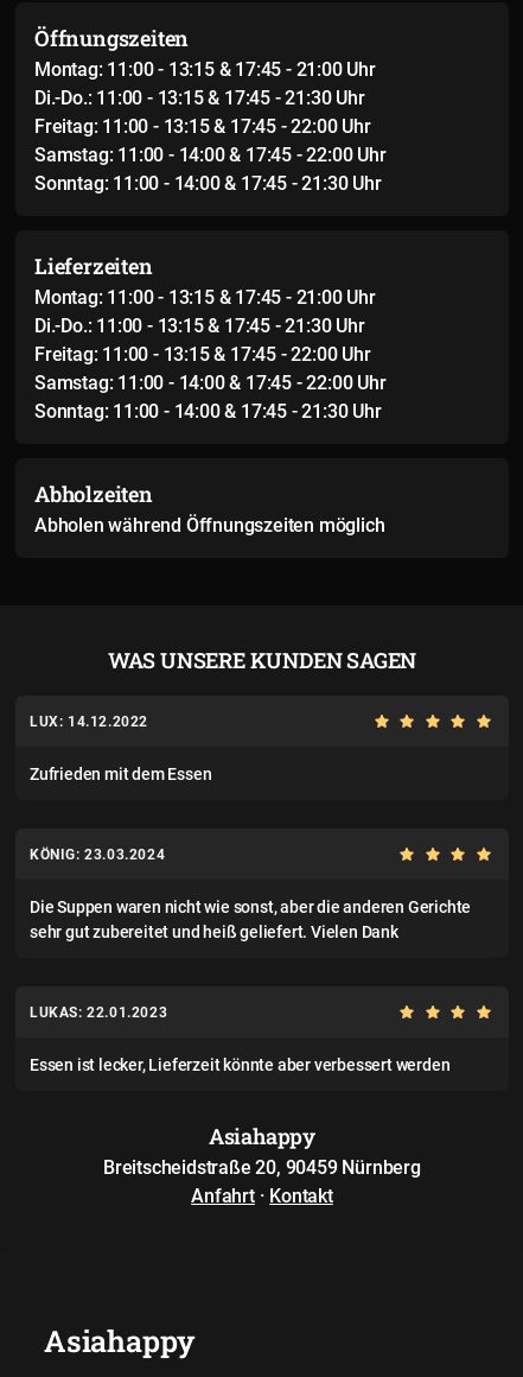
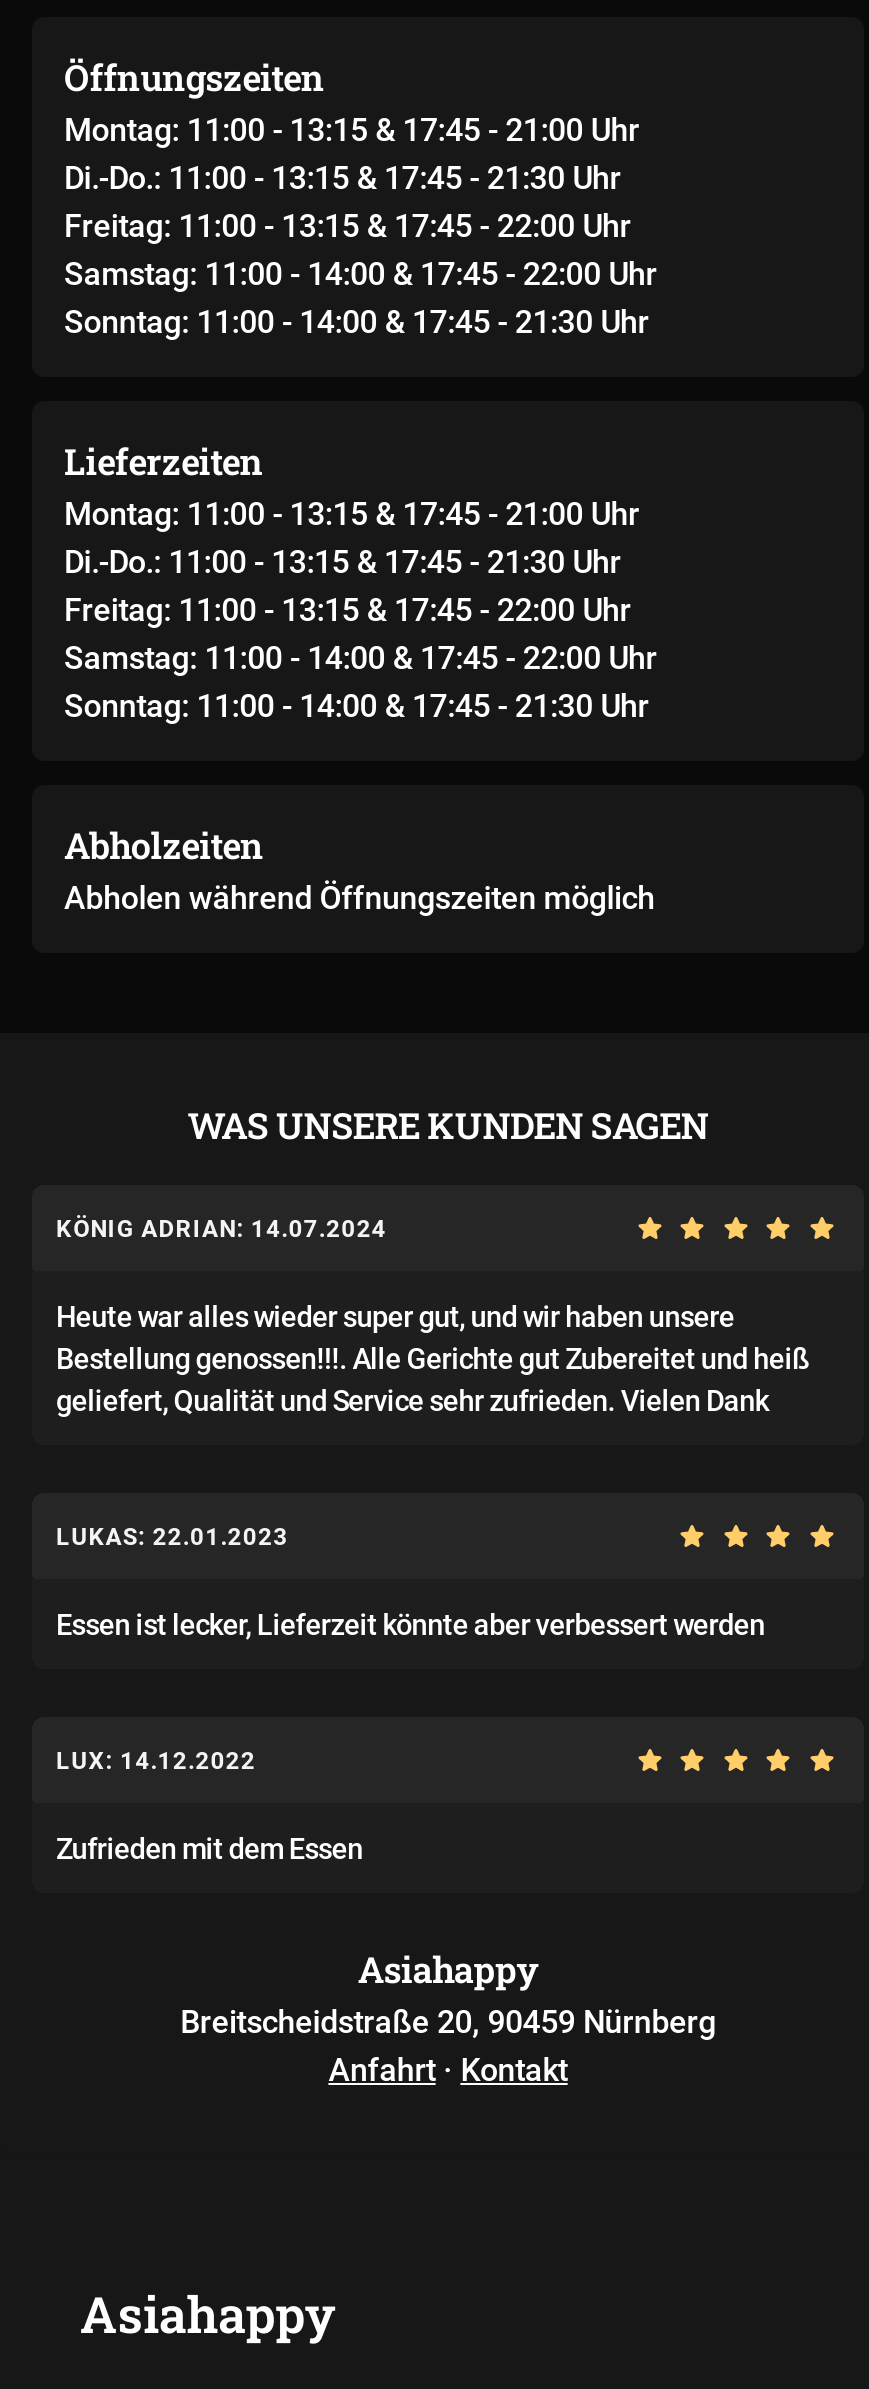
none -> [56,1211,810,1419] KÖNIG ADRIAN: 14.07.2024 | Heute war alles wieder super gut, und wir haben unsere | Bestellung genossen!!!. Alle Gerichte gut Zubereitet und heiß | geliefert, Qualität und Service sehr zufrieden. Vielen Dank
moved [30,711,212,785] -> [56,1743,363,1867]: LUX: 14.12.2022 | Zufrieden mit dem Essen
[30,844,471,943] KÖNIG: 23.03.2024 | Die Suppen waren nicht wie sonst, aber die anderen Gerichte | sehr gut zubereitet und heiß geliefert. Vielen Dank -> none
moved [30,1002,450,1075] -> [56,1519,765,1643]: LUKAS: 22.01.2023 | Essen ist lecker, Lieferzeit könnte aber verbessert werden

